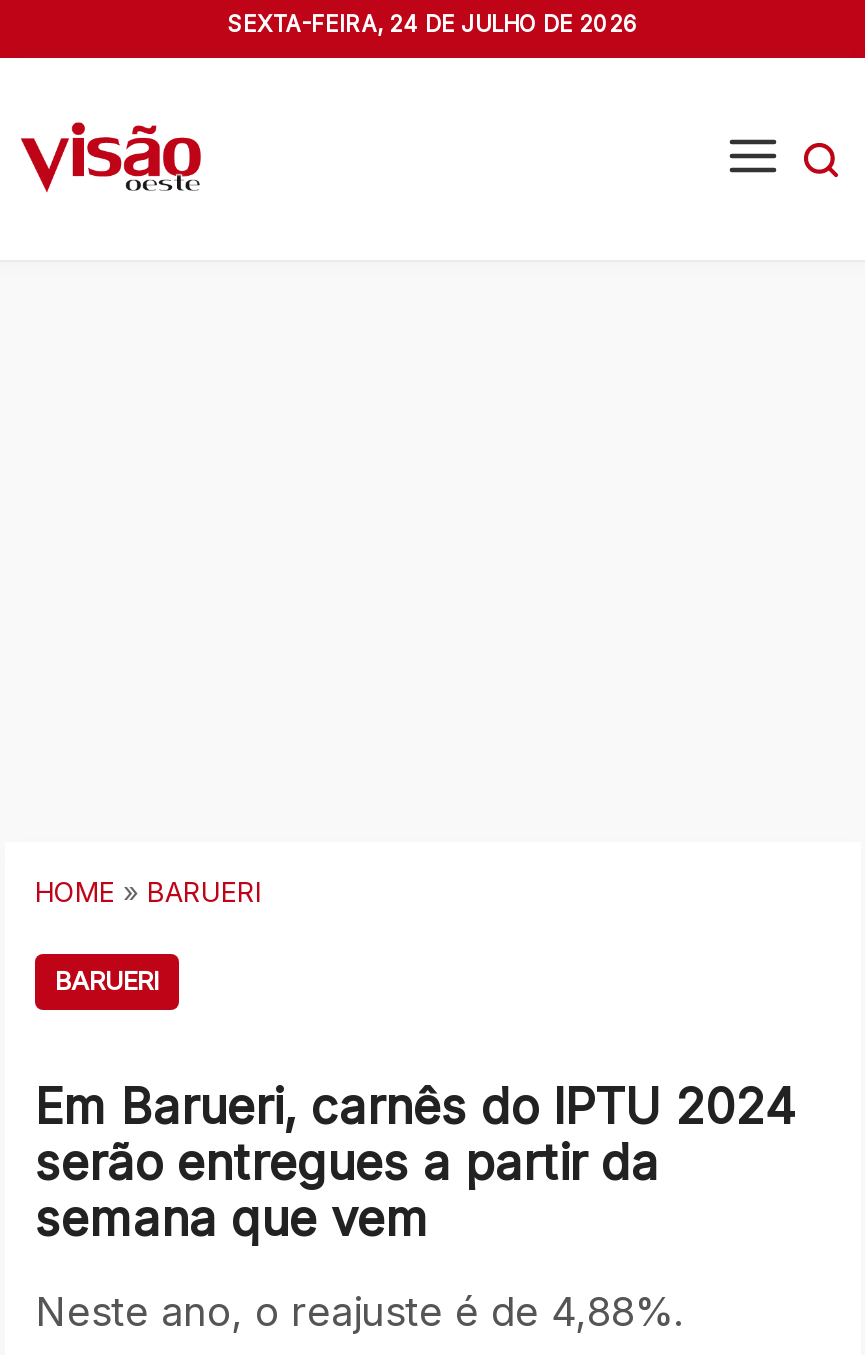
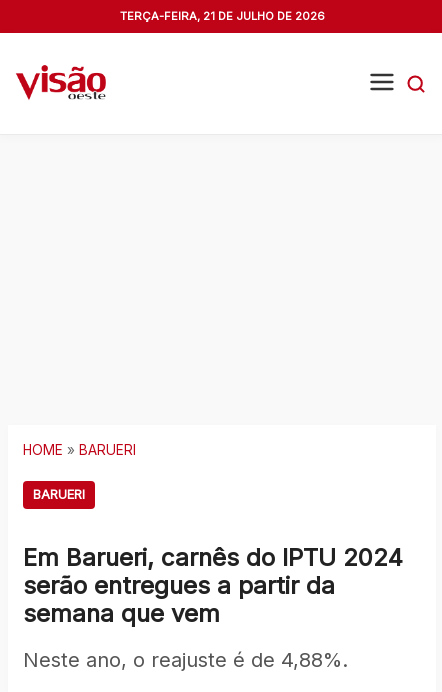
[227,10,639,38] SEXTA-FEIRA, 24 DE JULHO DE 2026 -> [119,9,324,23] TERÇA-FEIRA, 21 DE JULHO DE 2026

